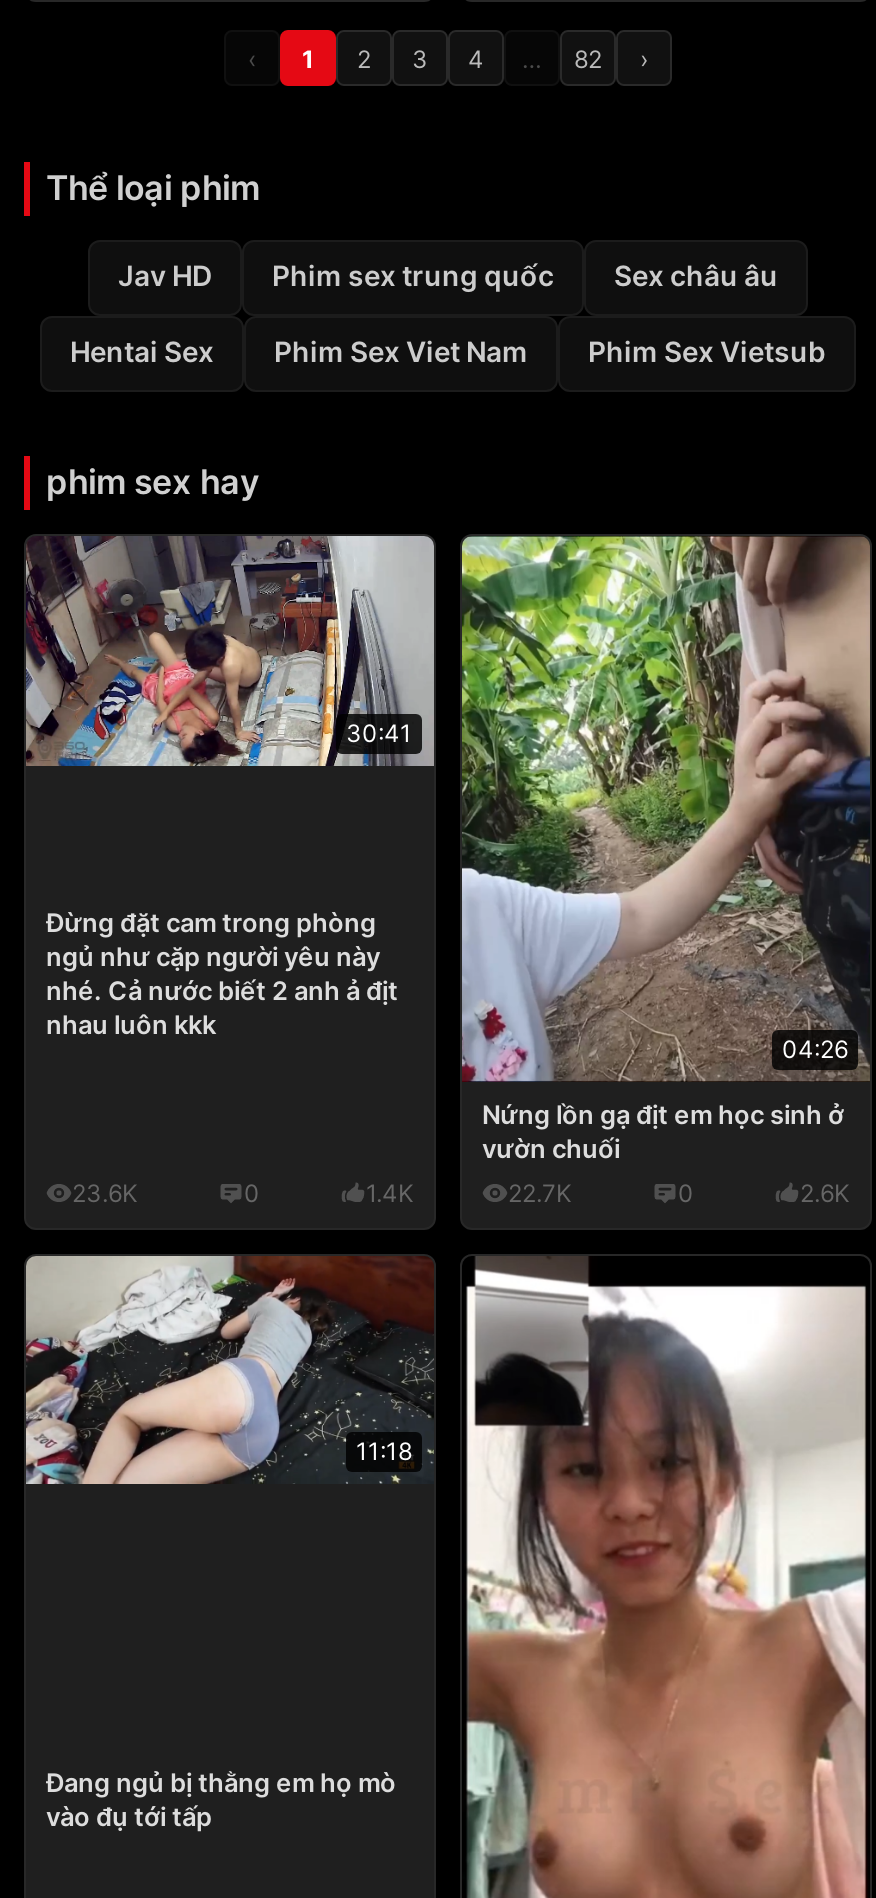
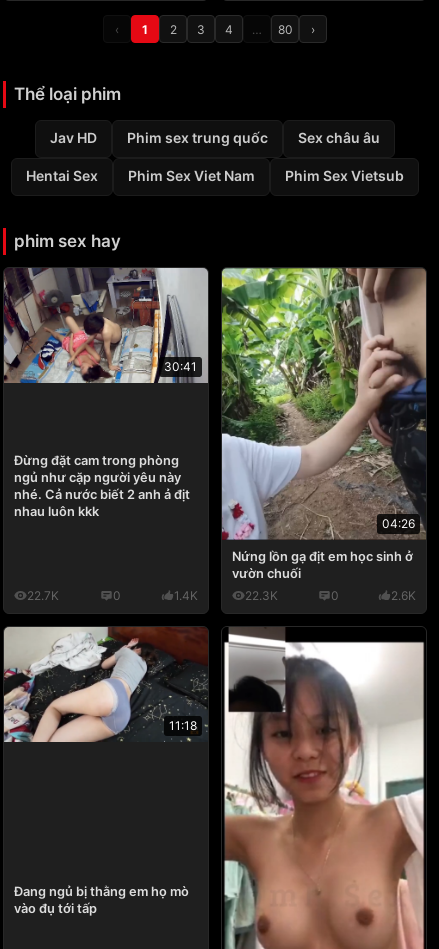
[574,43,602,73] 82 -> [277,21,292,36] 80
[72,1177,138,1207] 23.6K -> [27,588,59,603] 22.7K
[508,1177,572,1207] 22.7K -> [245,588,278,603] 22.3K

